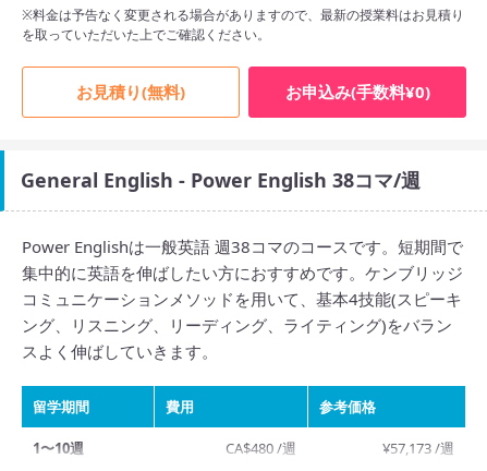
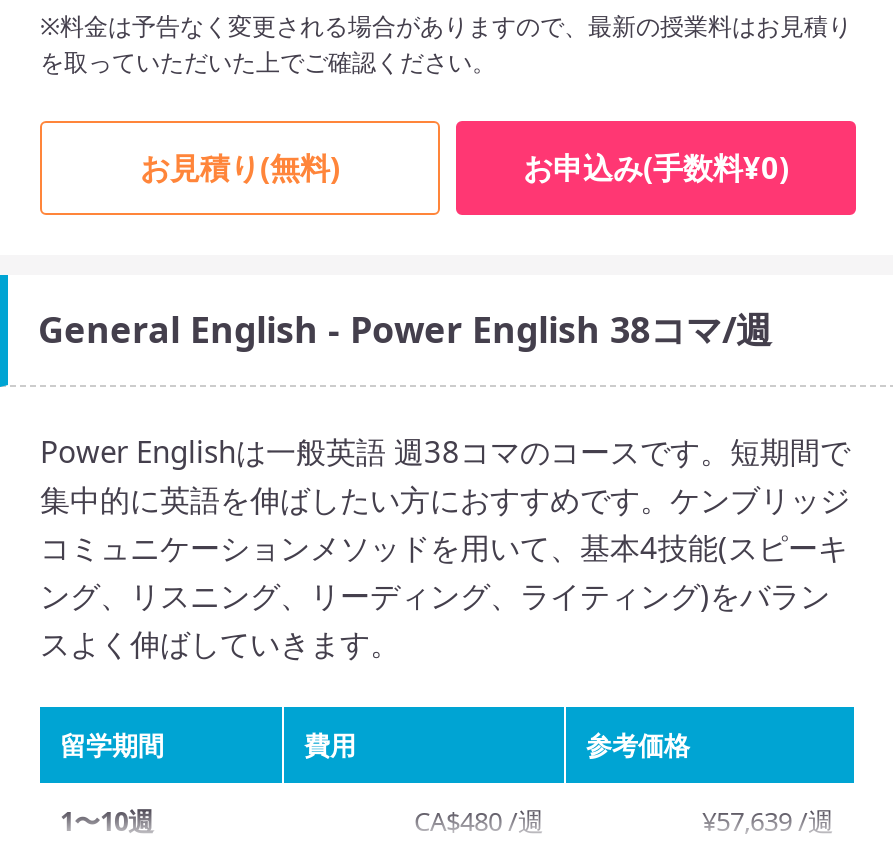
[382,438,454,458] ¥57,173 /週 -> [702,803,834,839] ¥57,639 /週

